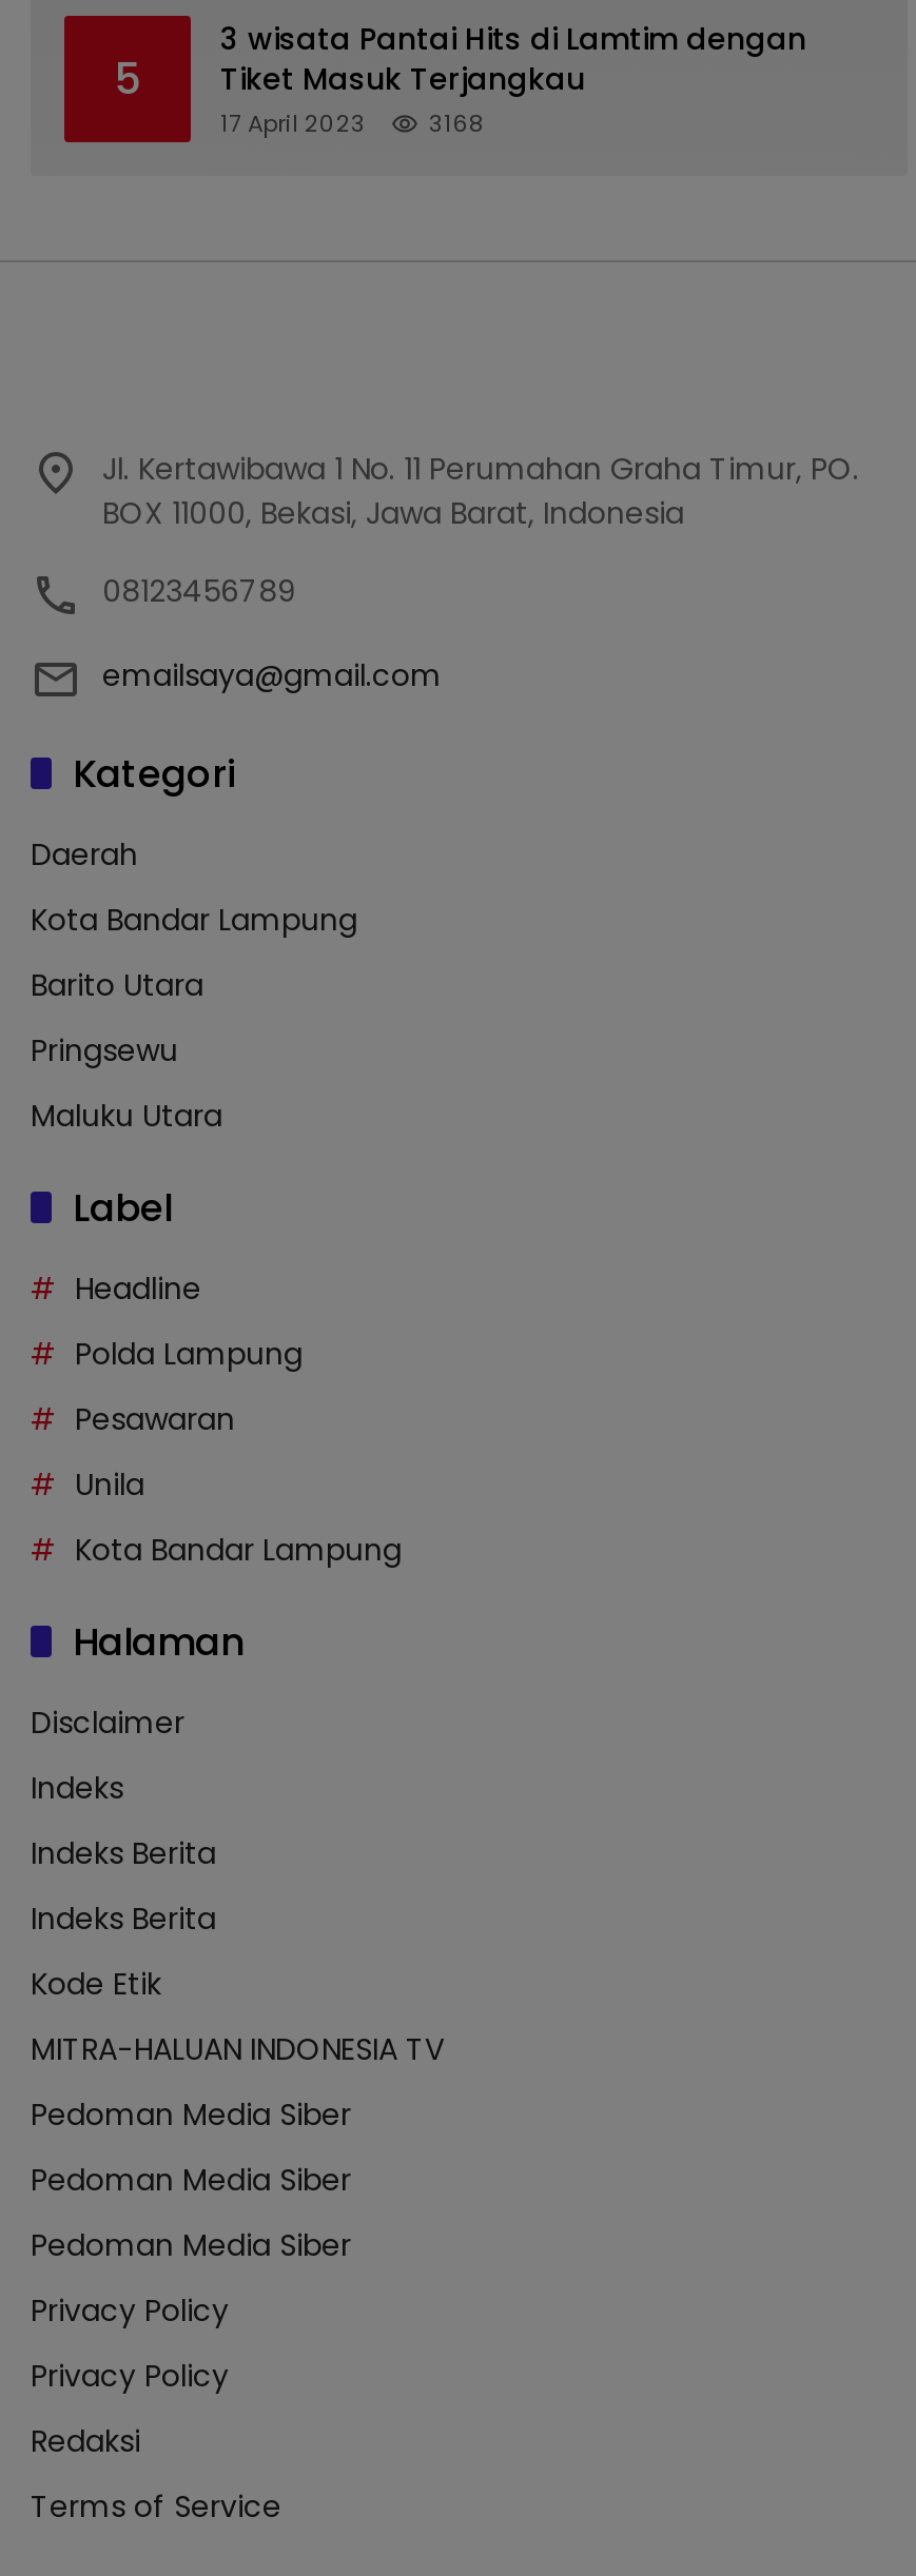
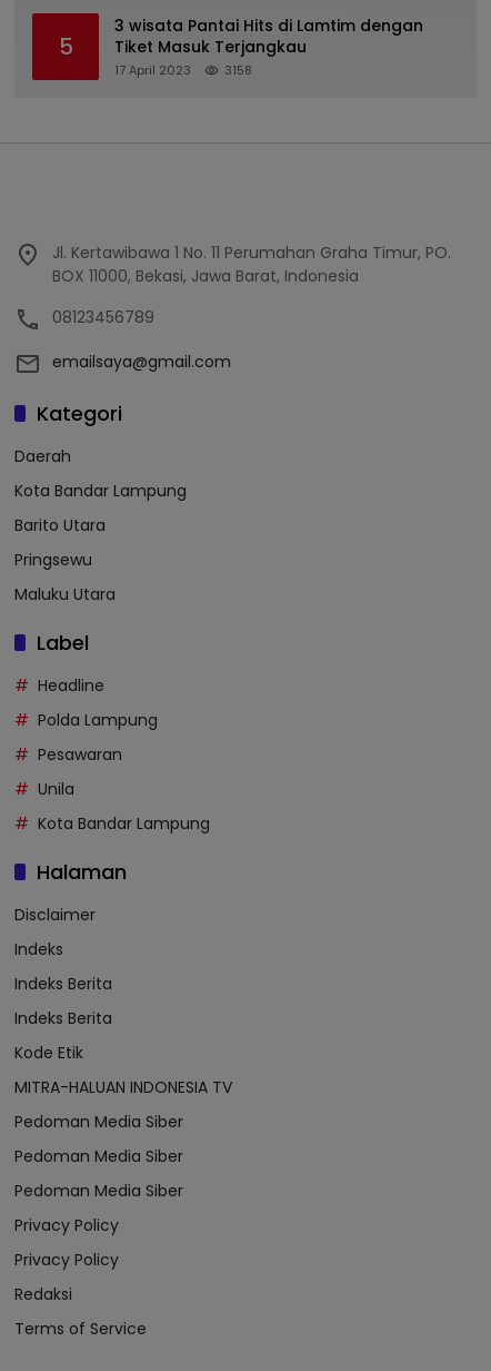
[220,106,484,140] 17 April 2023 3168 -> [114,61,252,79] 17 April 2023 3158

